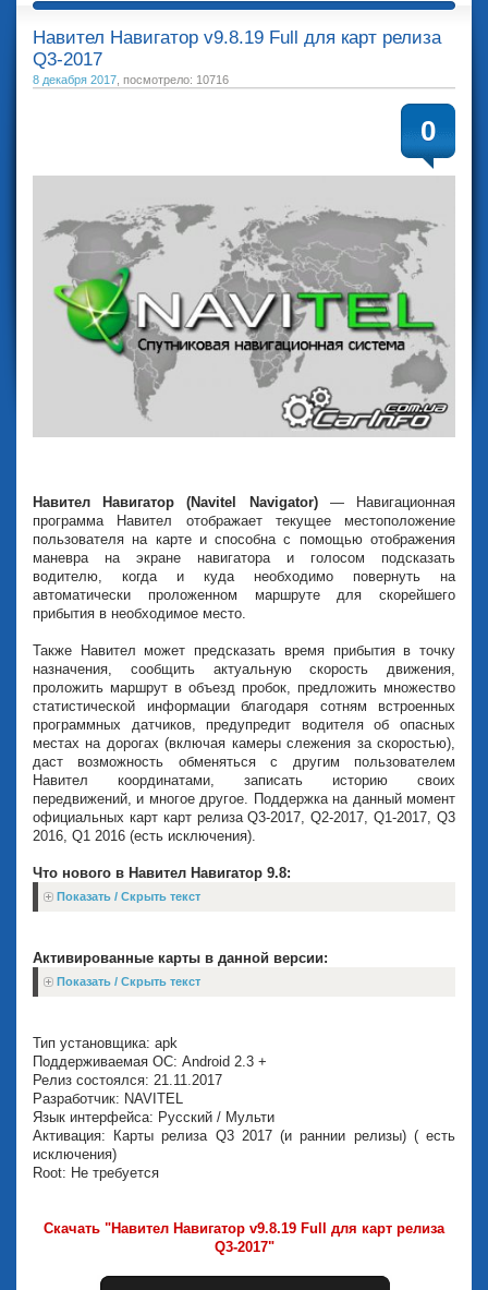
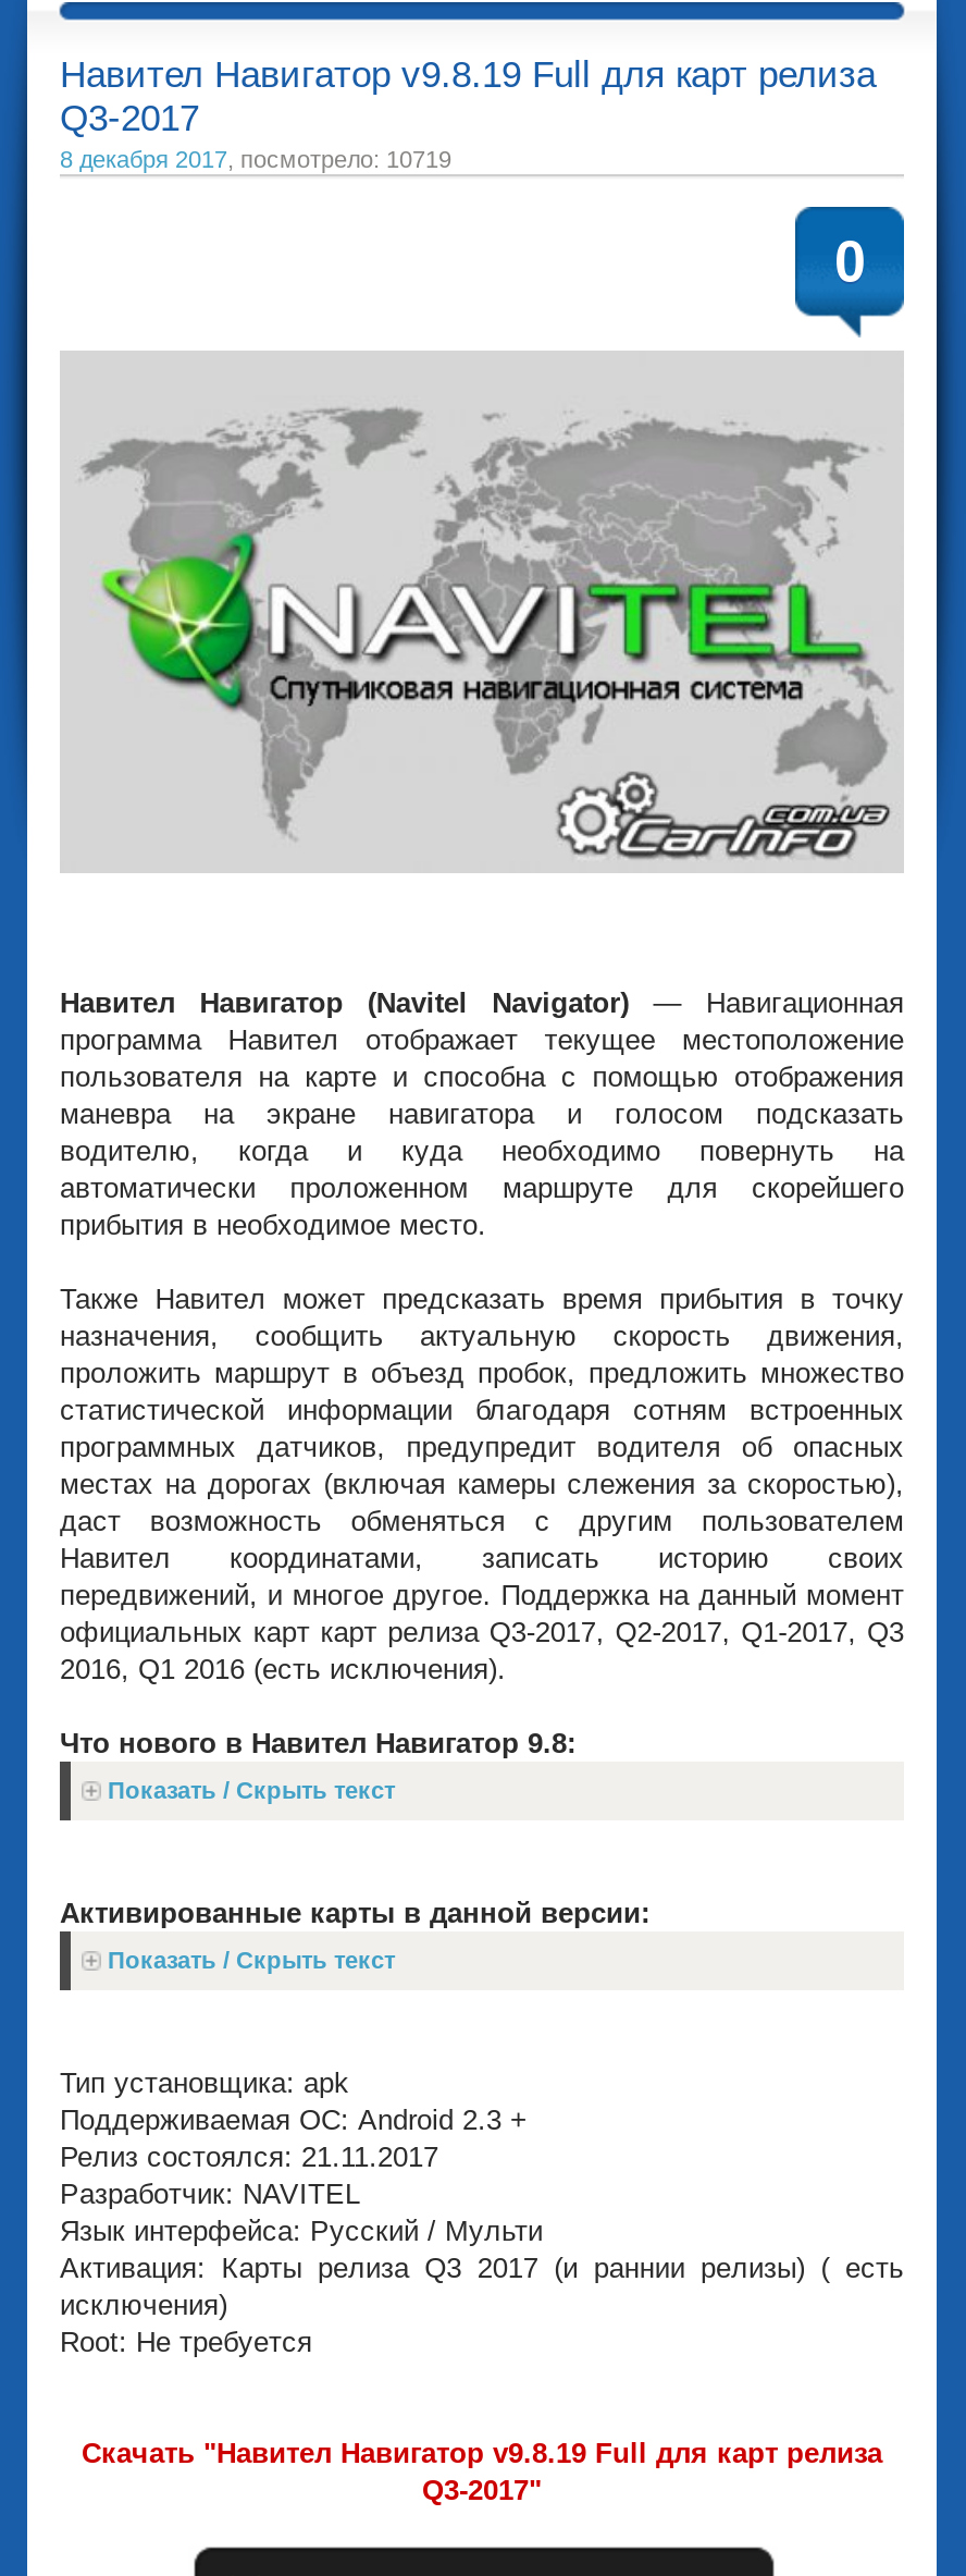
[33,73,229,86] 8 декабря 2017, посмотрело: 10716 -> [60,146,451,172] 8 декабря 2017, посмотрело: 10719

